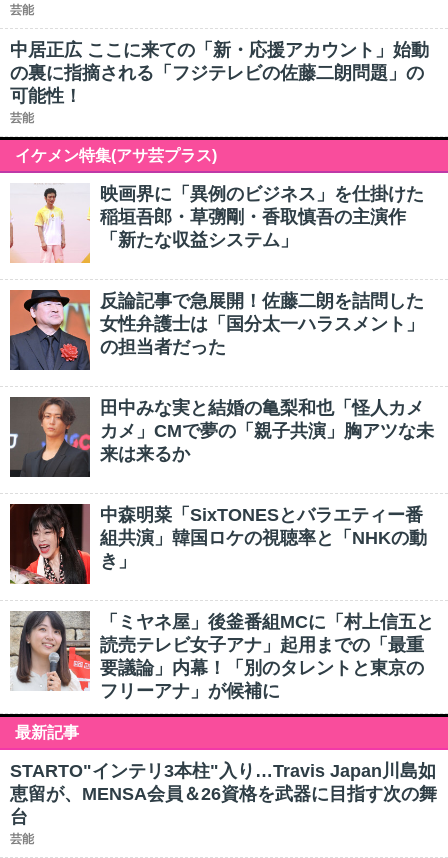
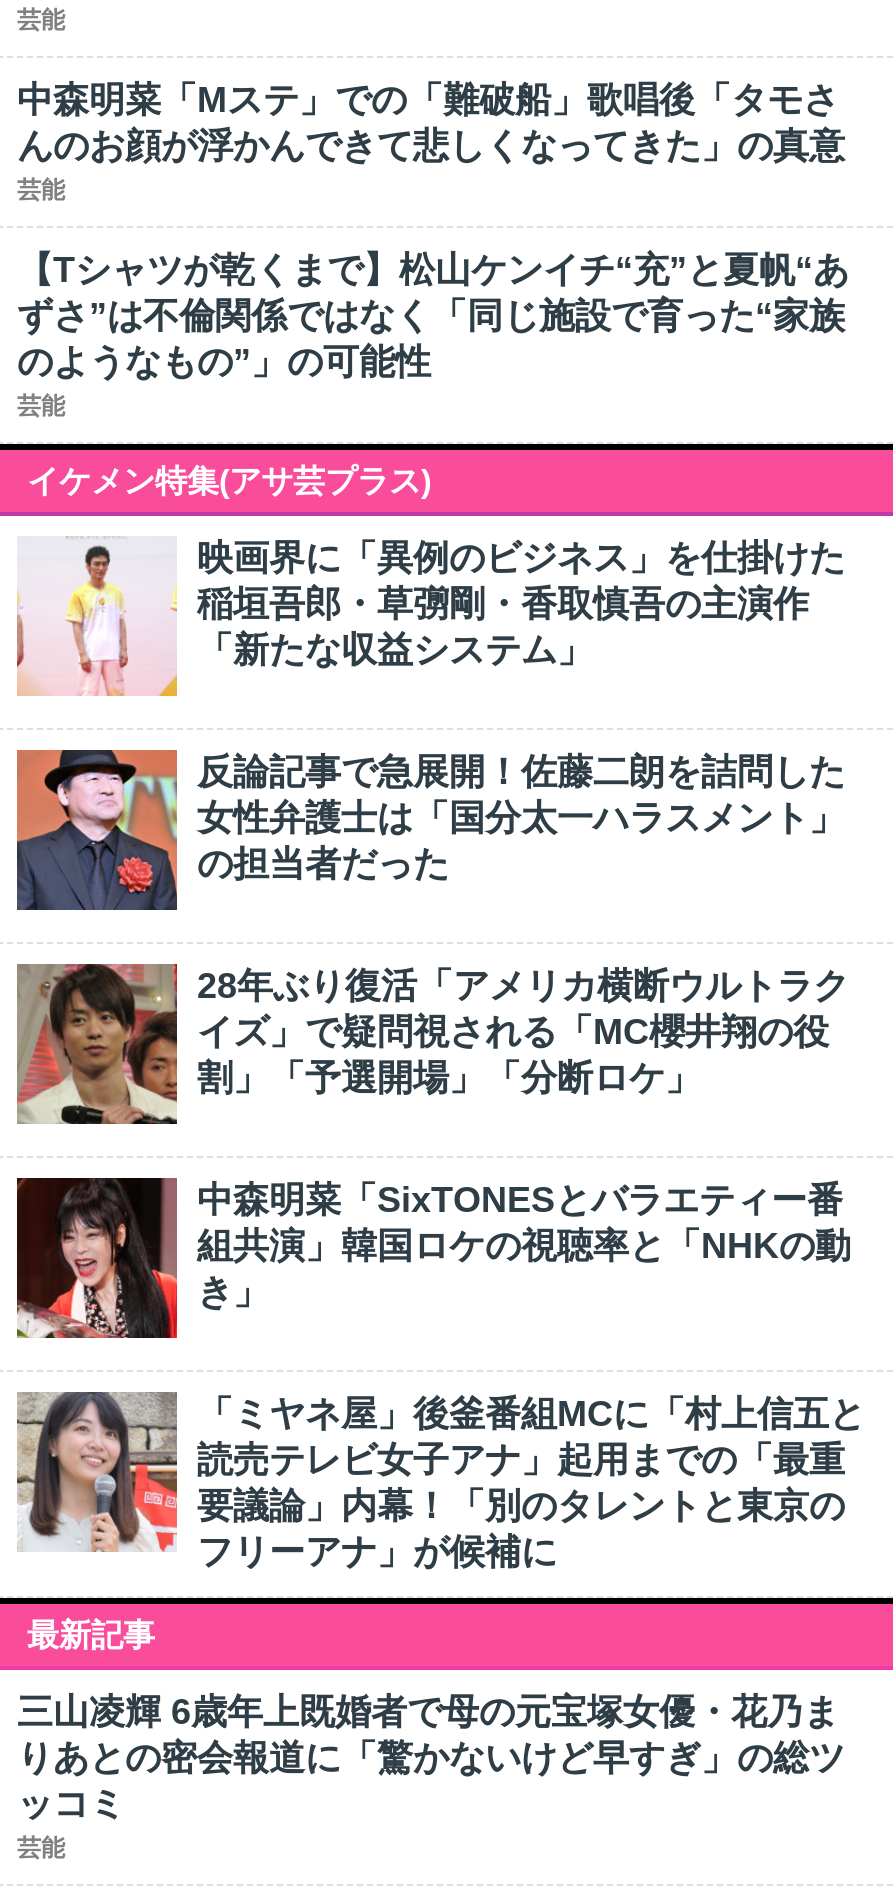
[10,40,429,106] 中居正広 ここに来ての「新・応援アカウント」始動 | の裏に指摘される「フジテレビの佐藤二朗問題」の | 可能性！ -> [17,80,849,382] 中森明菜「Mステ」での「難破船」歌唱後「タモさ | んのお顔が浮かんできて悲しくなってきた」の真意 | 芸能 | 【Tシャツが乾くまで】松山ケンイチ“充”と夏帆“あ | ずさ”は不倫関係ではなく「同じ施設で育った“家族 | のようなもの”」の可能性
[9,397,434,478] [image] | 田中みな実と結婚の亀梨和也「怪人カメ | カメ」CMで夢の「親子共演」胸アツな未 | 来は来るか -> [15,964,849,1126] [image] | 28年ぶり復活「アメリカ横断ウルトラク | イズ」で疑問視される「MC櫻井翔の役 | 割」「予選開場」「分断ロケ」
[10,761,437,827] STARTO"インテリ3本柱"入り…Travis Japan川島如 | 恵留が、MENSA会員＆26資格を武器に目指す次の舞 | 台 -> [17,1692,845,1824] 三山凌輝 6歳年上既婚者で母の元宝塚女優・花乃ま | りあとの密会報道に「驚かないけど早すぎ」の総ツ | ッコミ

